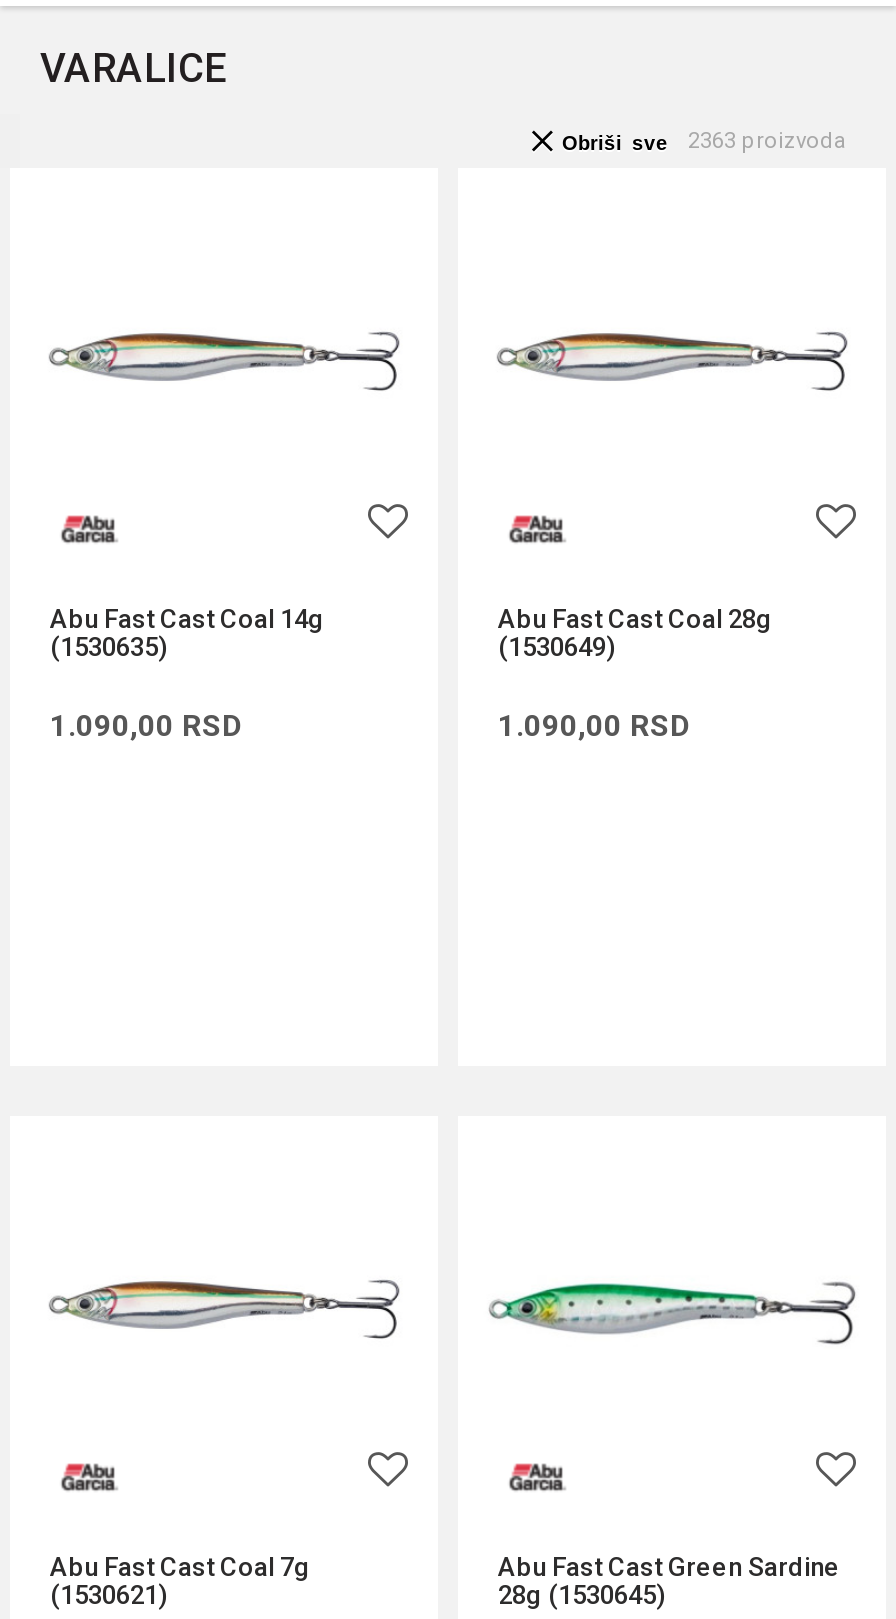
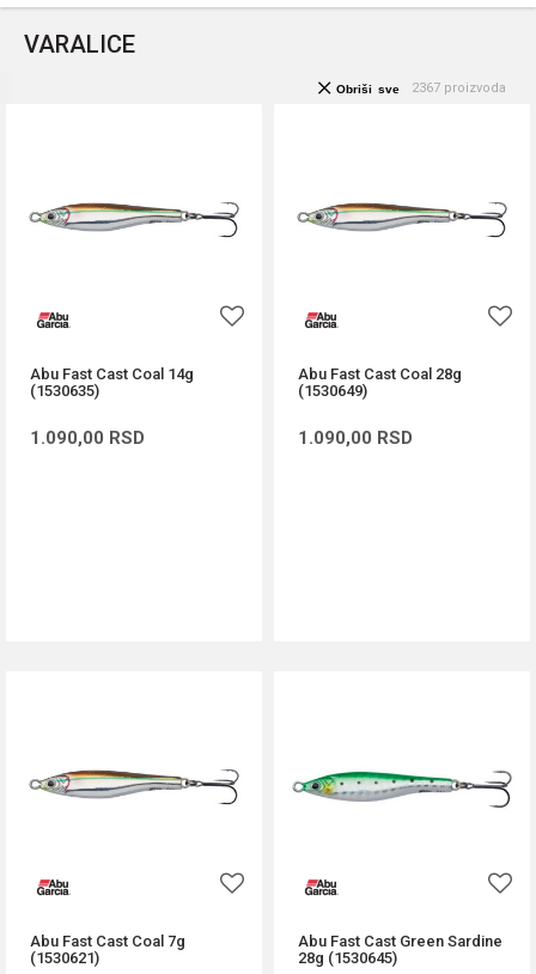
[562,128,846,154] Obriši sve 2363 proizvoda -> [336,80,506,96] Obriši sve 2367 proizvoda

